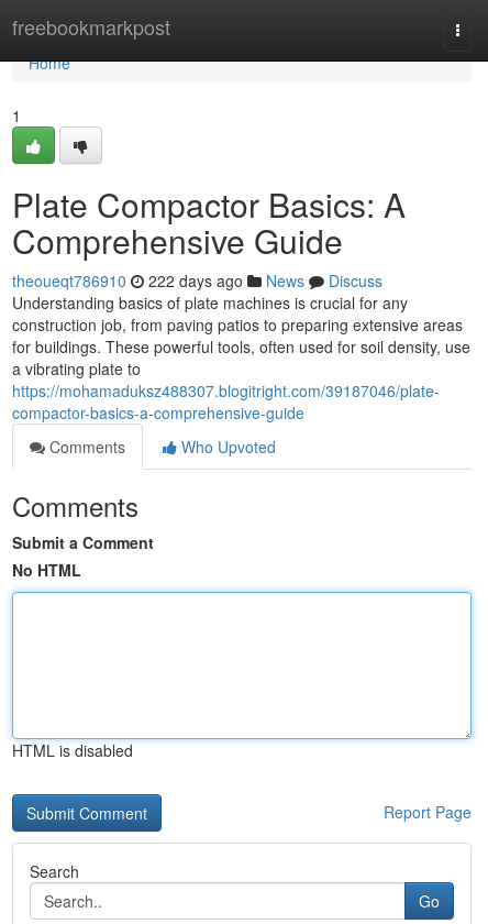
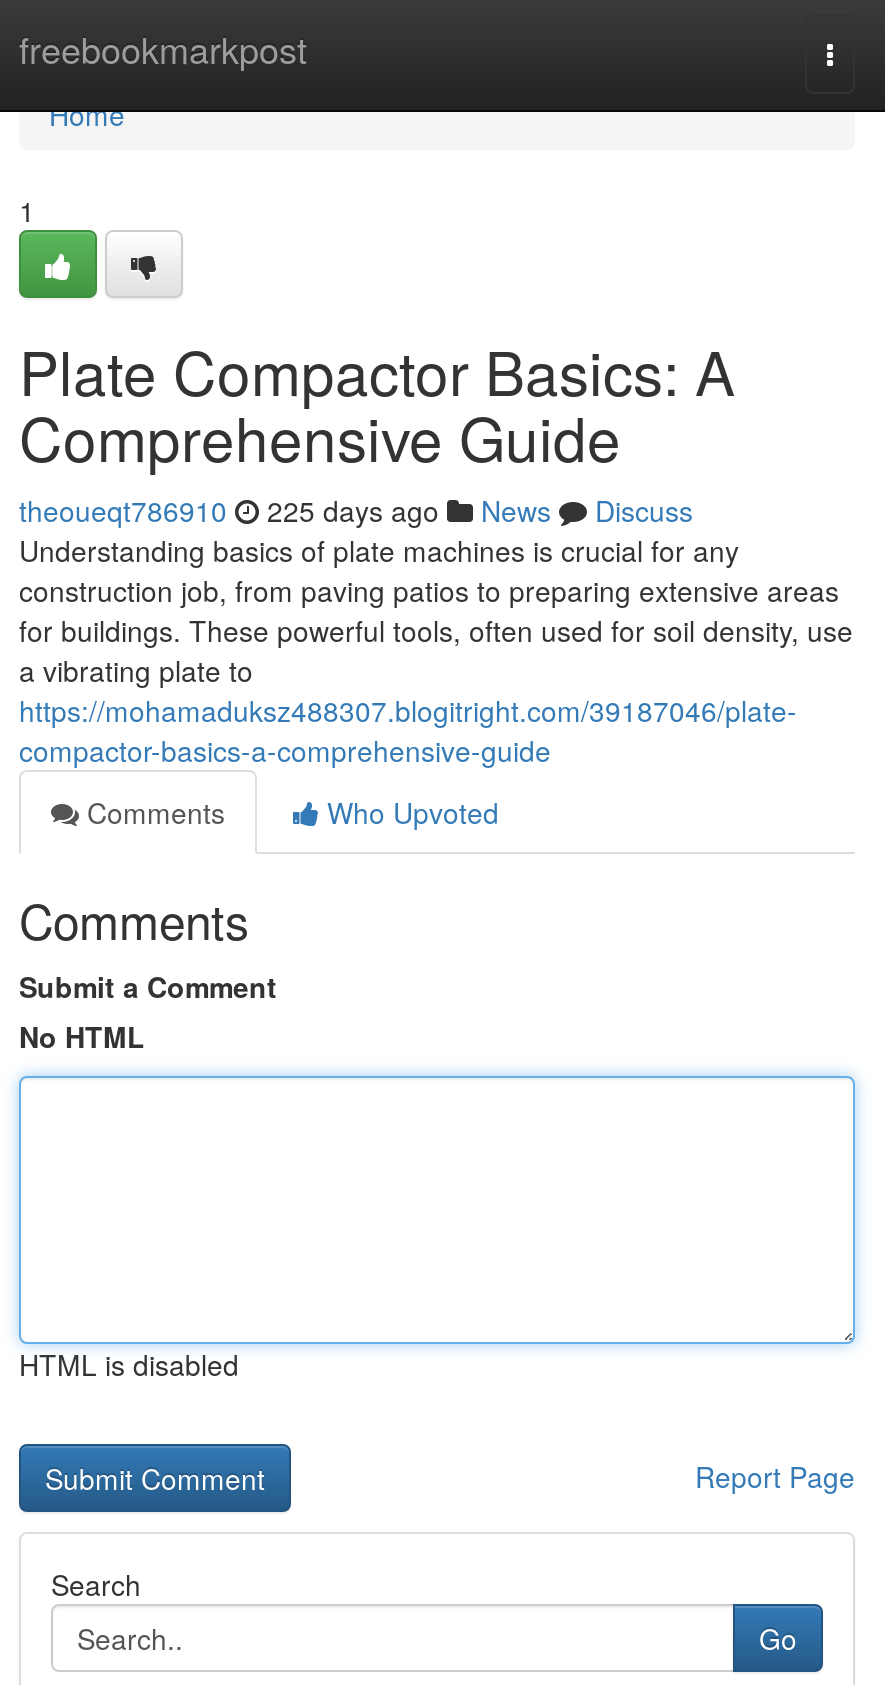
[12,269,382,291] theoueqt786910 222 days ago News Discuss -> [19,490,693,530] theoueqt786910 225 days ago News Discuss

